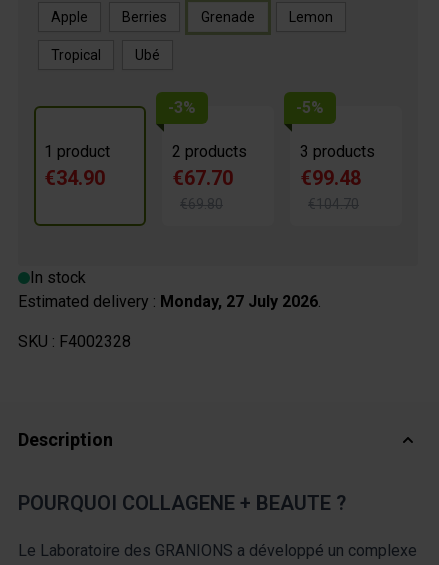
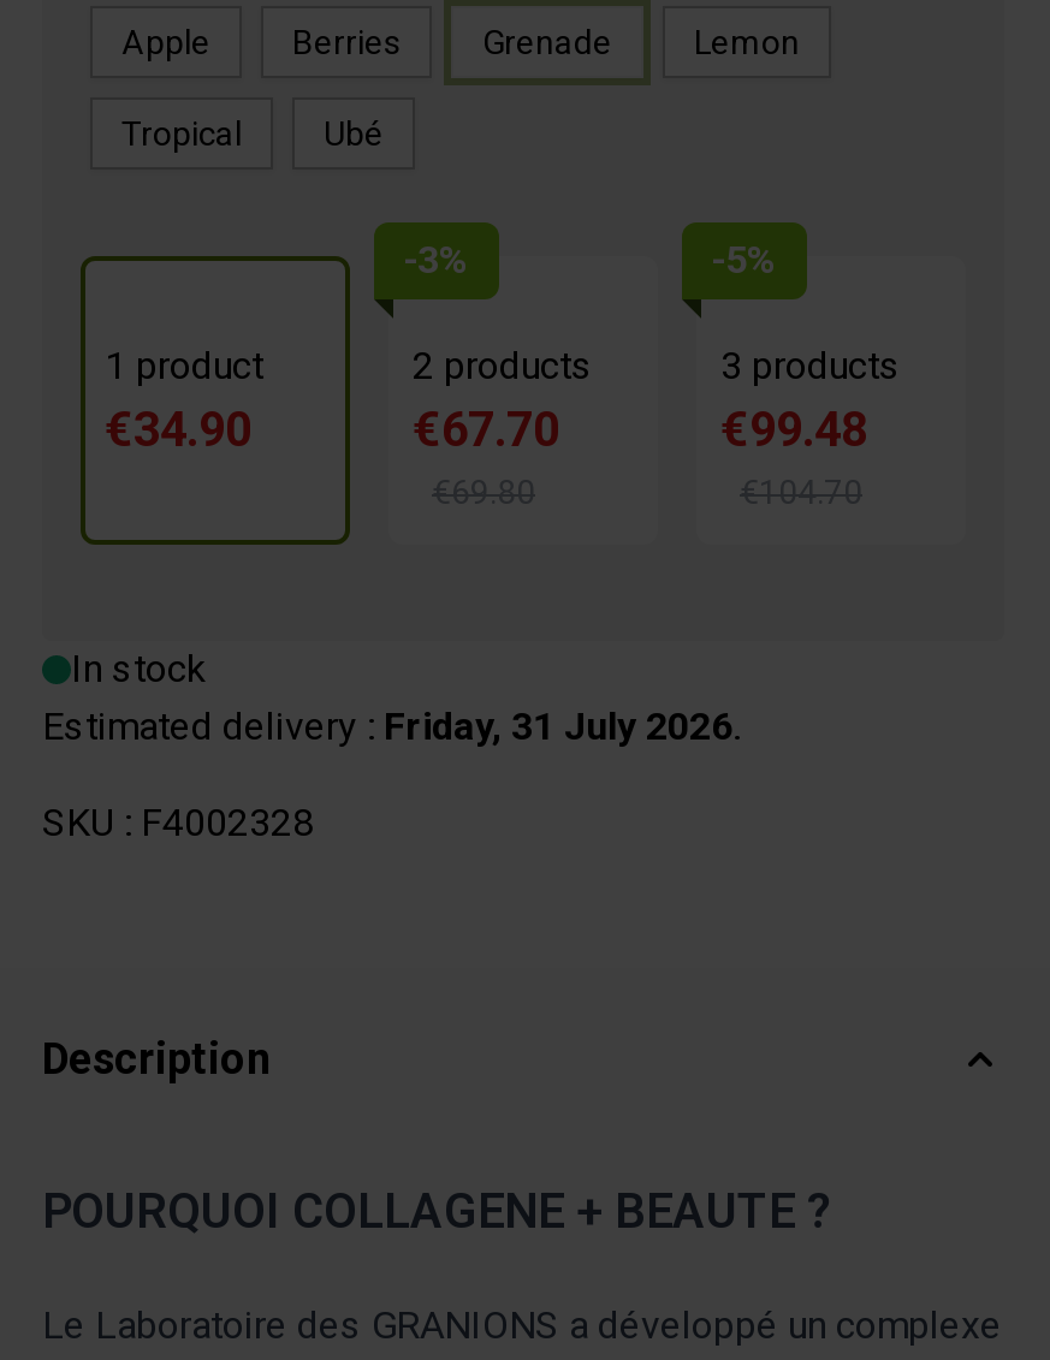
[18,292,321,311] Estimated delivery : Monday, 27 July 2026. -> [42,703,740,749] Estimated delivery : Friday, 31 July 2026.

